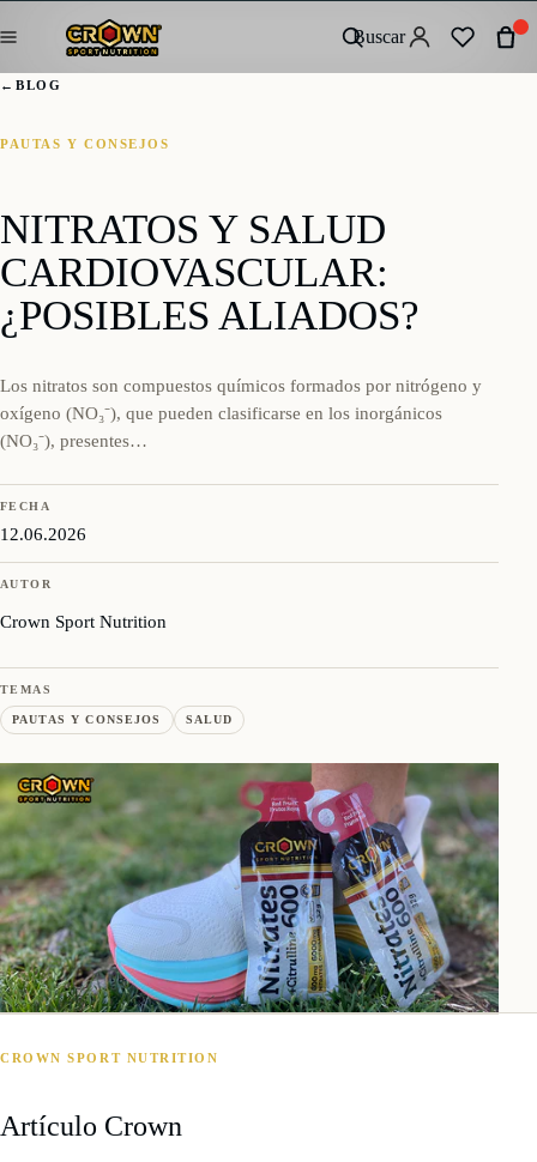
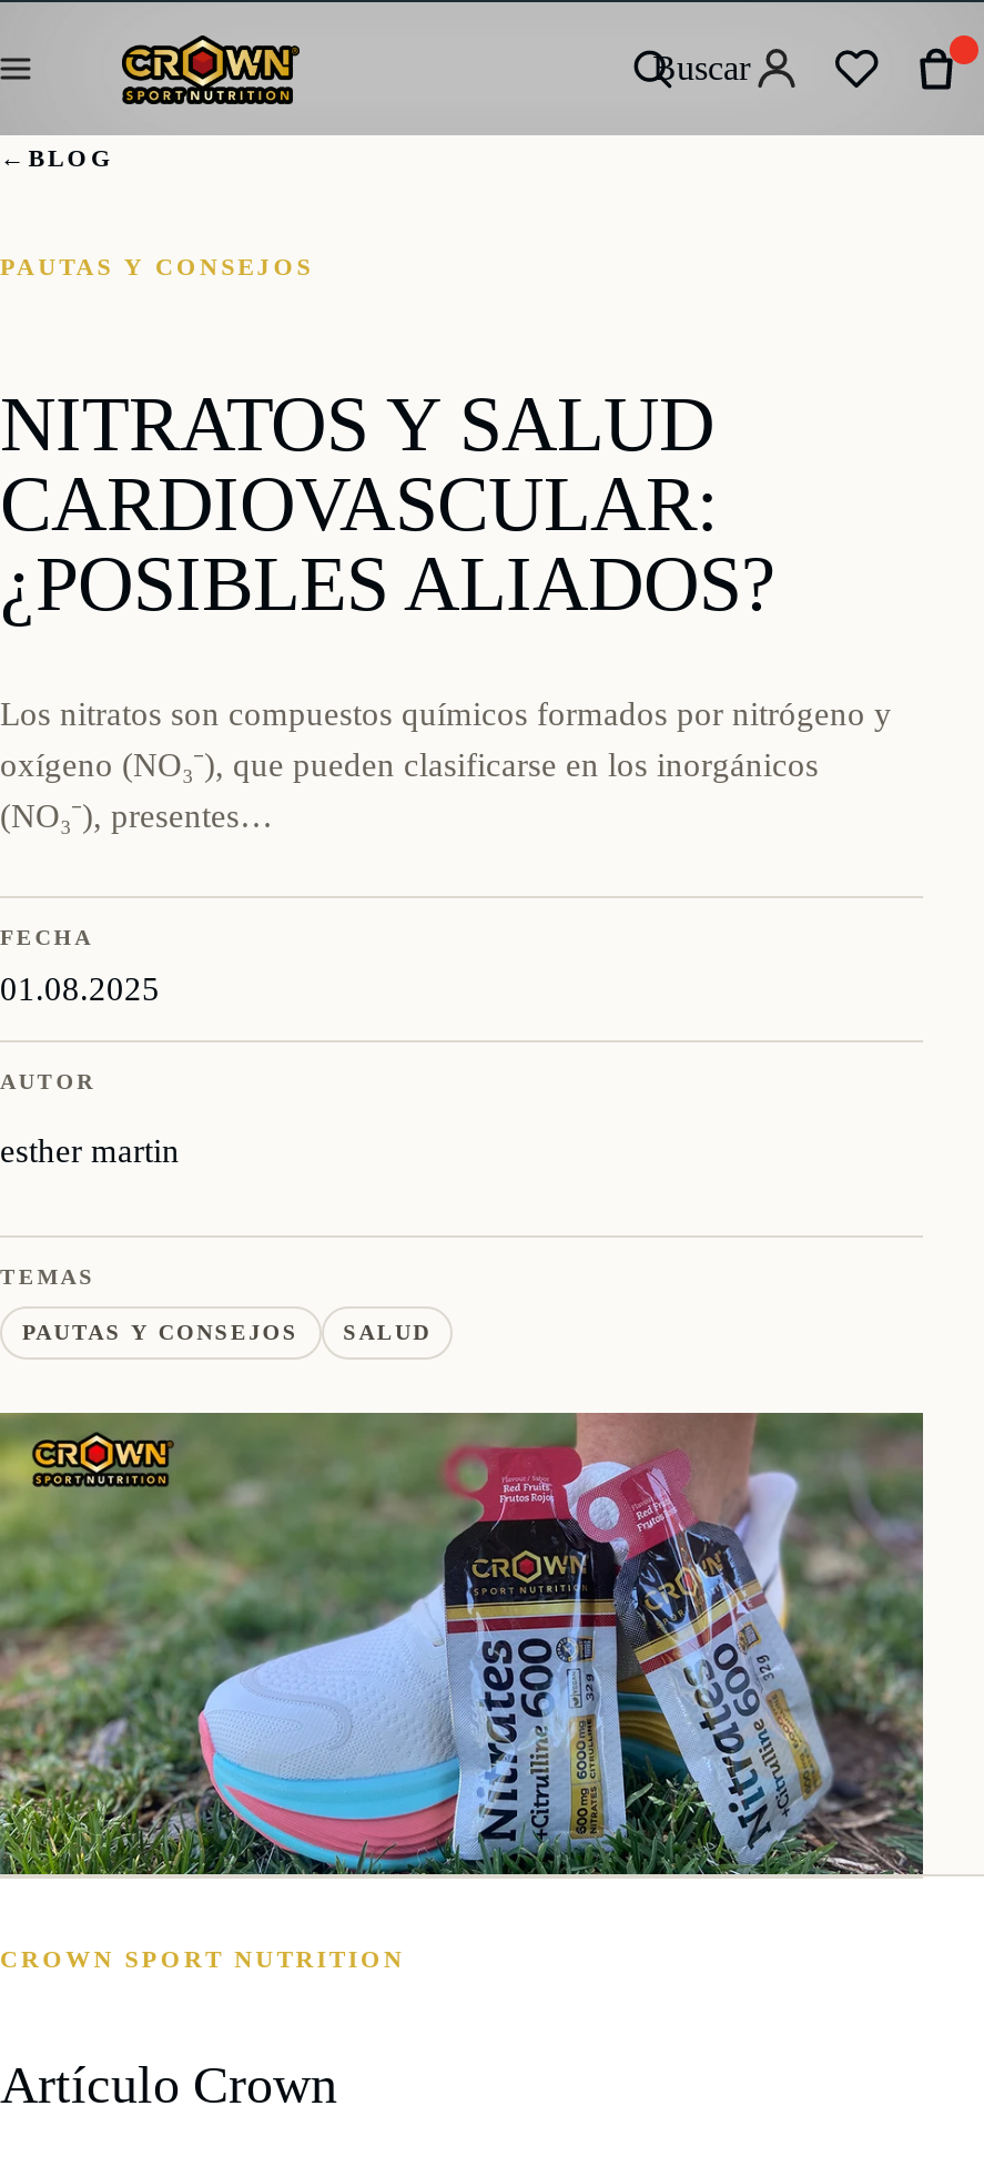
[0,525,86,544] 12.06.2026 -> [0,972,160,1007] 01.08.2025
[0,612,167,631] Crown Sport Nutrition -> [0,1134,180,1169] esther martin

